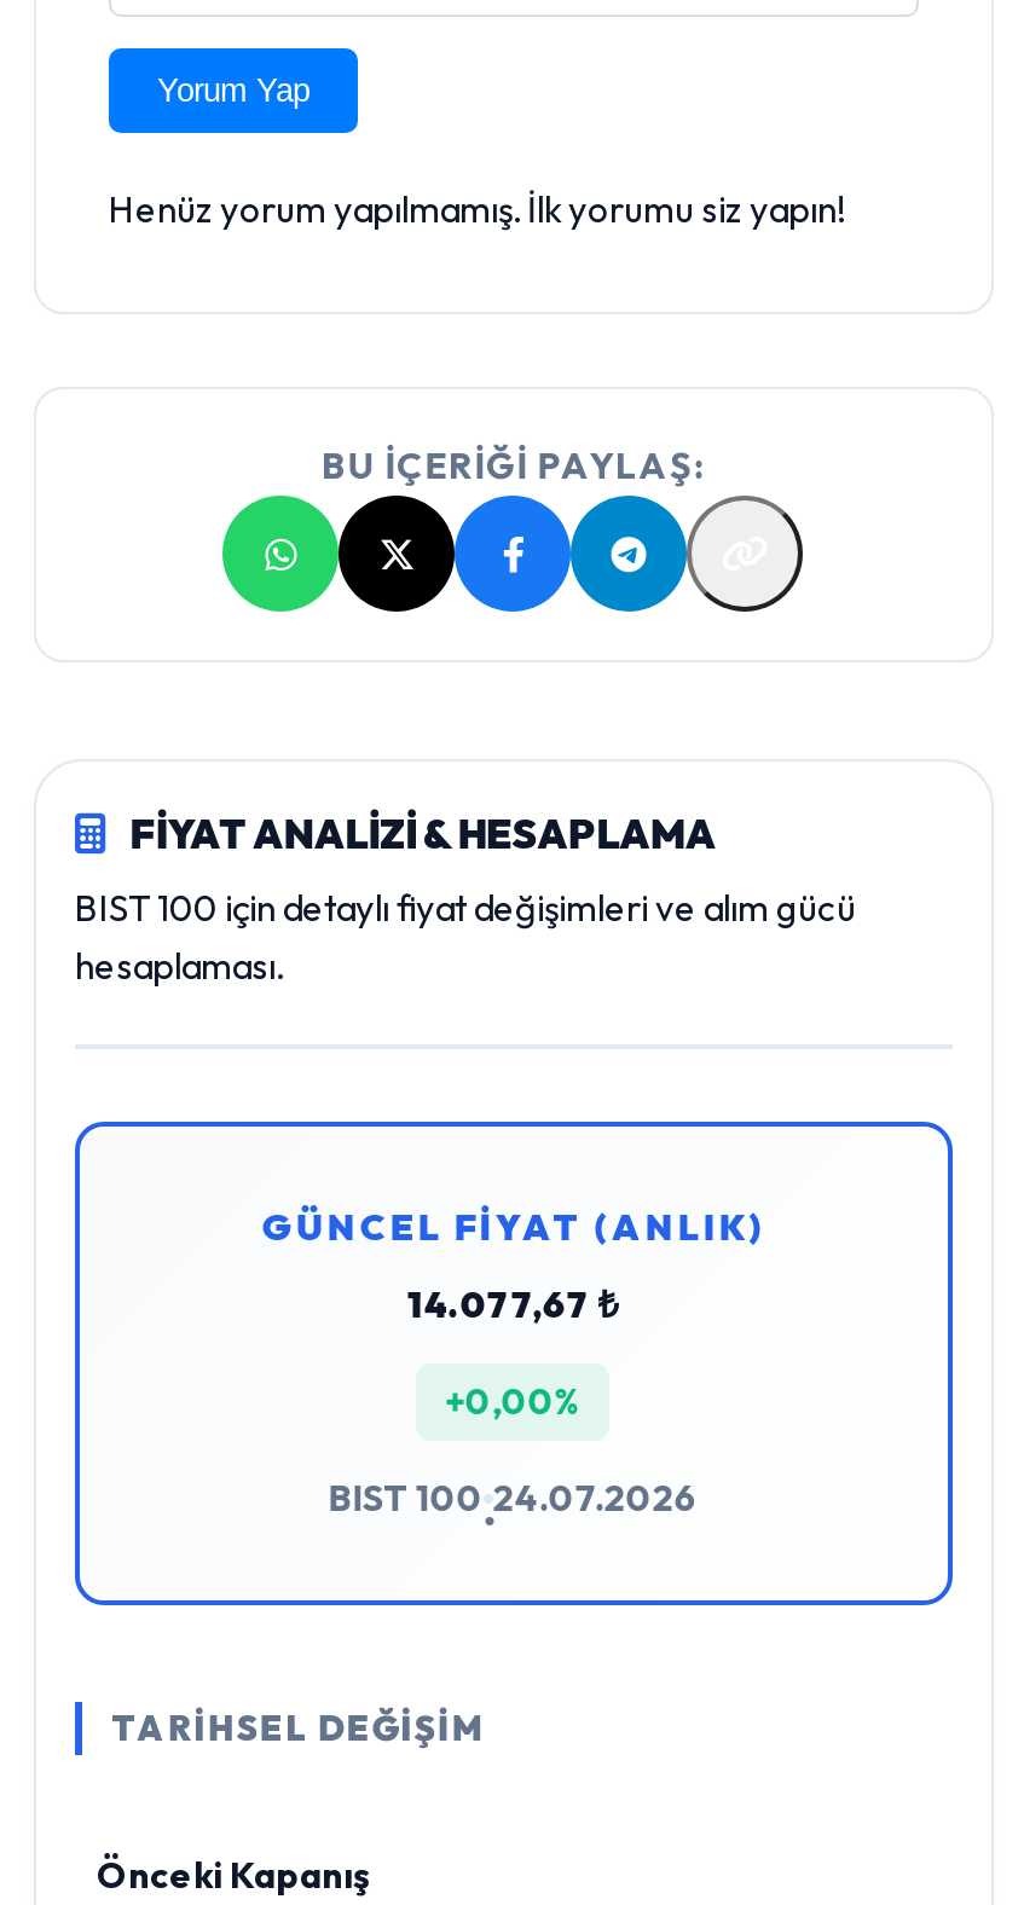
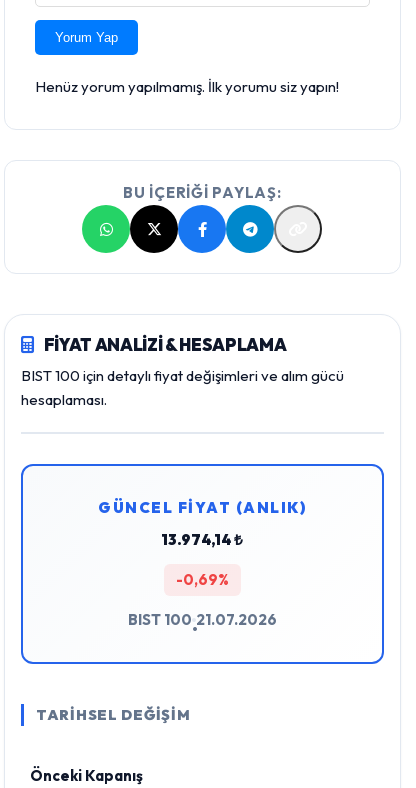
[407,1281,619,1327] 14.077,67 ₺ -> [161,530,243,549] 13.974,14 ₺
[445,1378,581,1424] +0,00% -> [176,570,229,589] -0,69%
[328,1475,698,1521] BIST 100 24.07.2026 -> [128,610,277,629] BIST 100 21.07.2026

